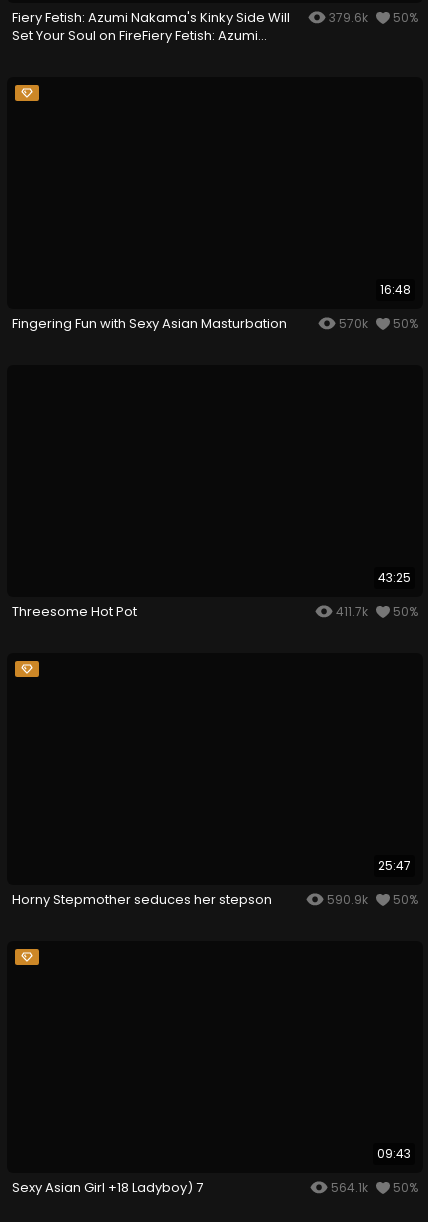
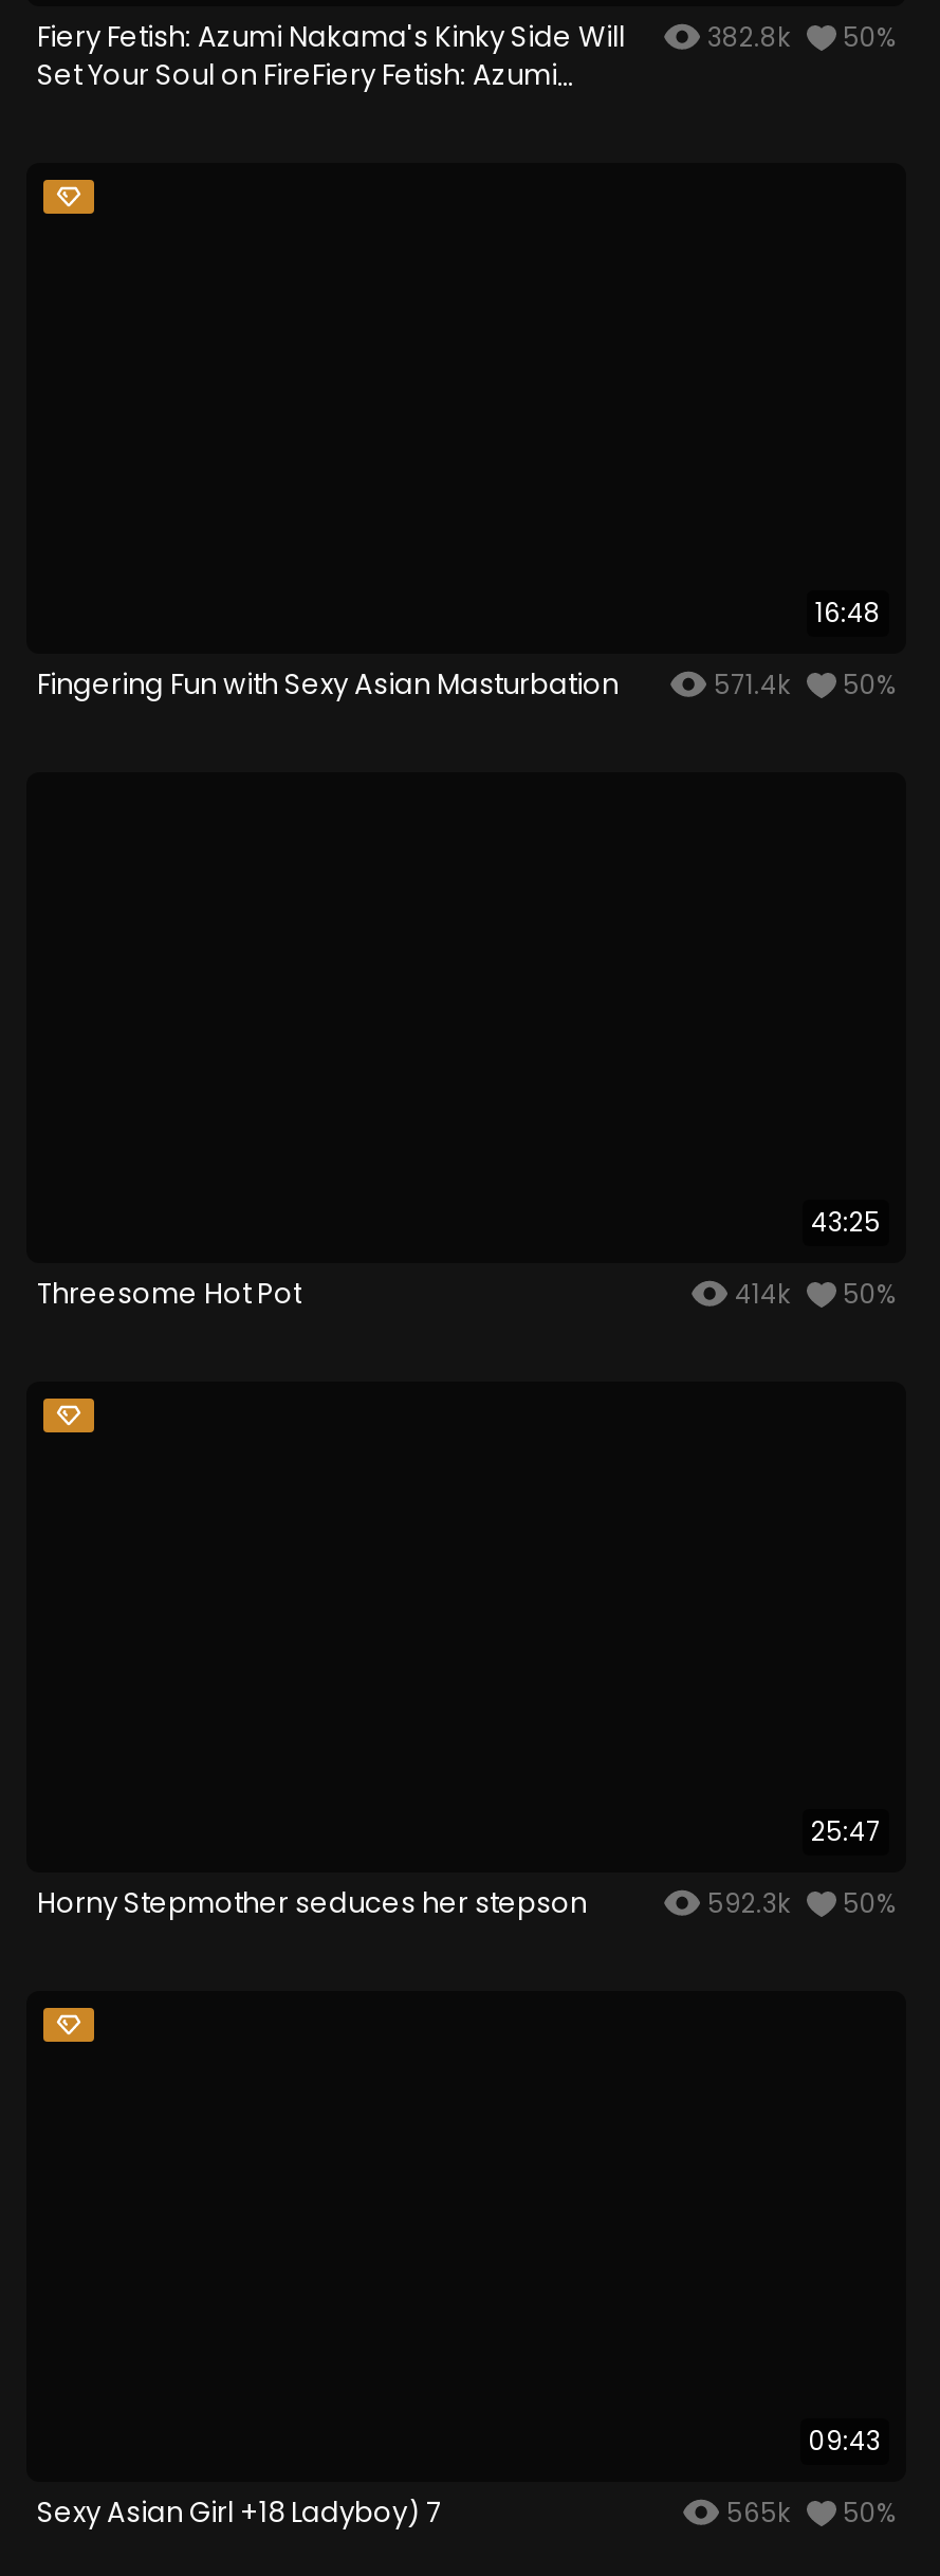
[326,9,418,26] 379.6k 50% -> [701,20,896,56] 382.8k 50%
[336,315,418,332] 570k 50% -> [707,667,896,703] 571.4k 50%
[333,603,418,620] 411.7k 50% -> [729,1276,896,1312] 414k 50%
[324,891,418,908] 590.9k 50% -> [701,1885,896,1921] 592.3k 50%
[328,1179,418,1196] 564.1k 50% -> [720,2494,896,2530] 565k 50%

